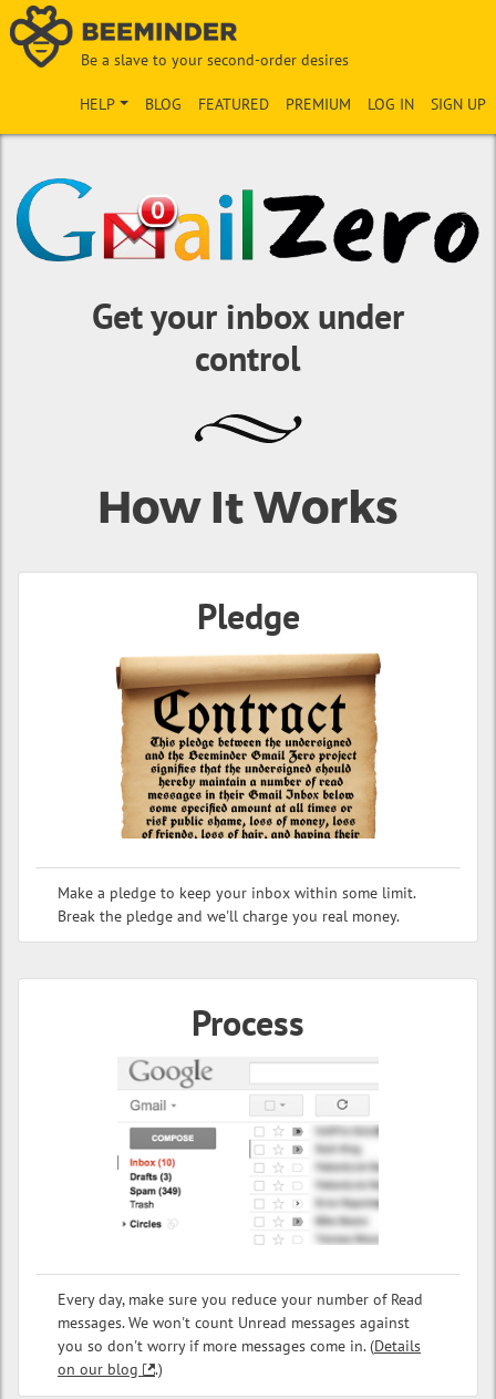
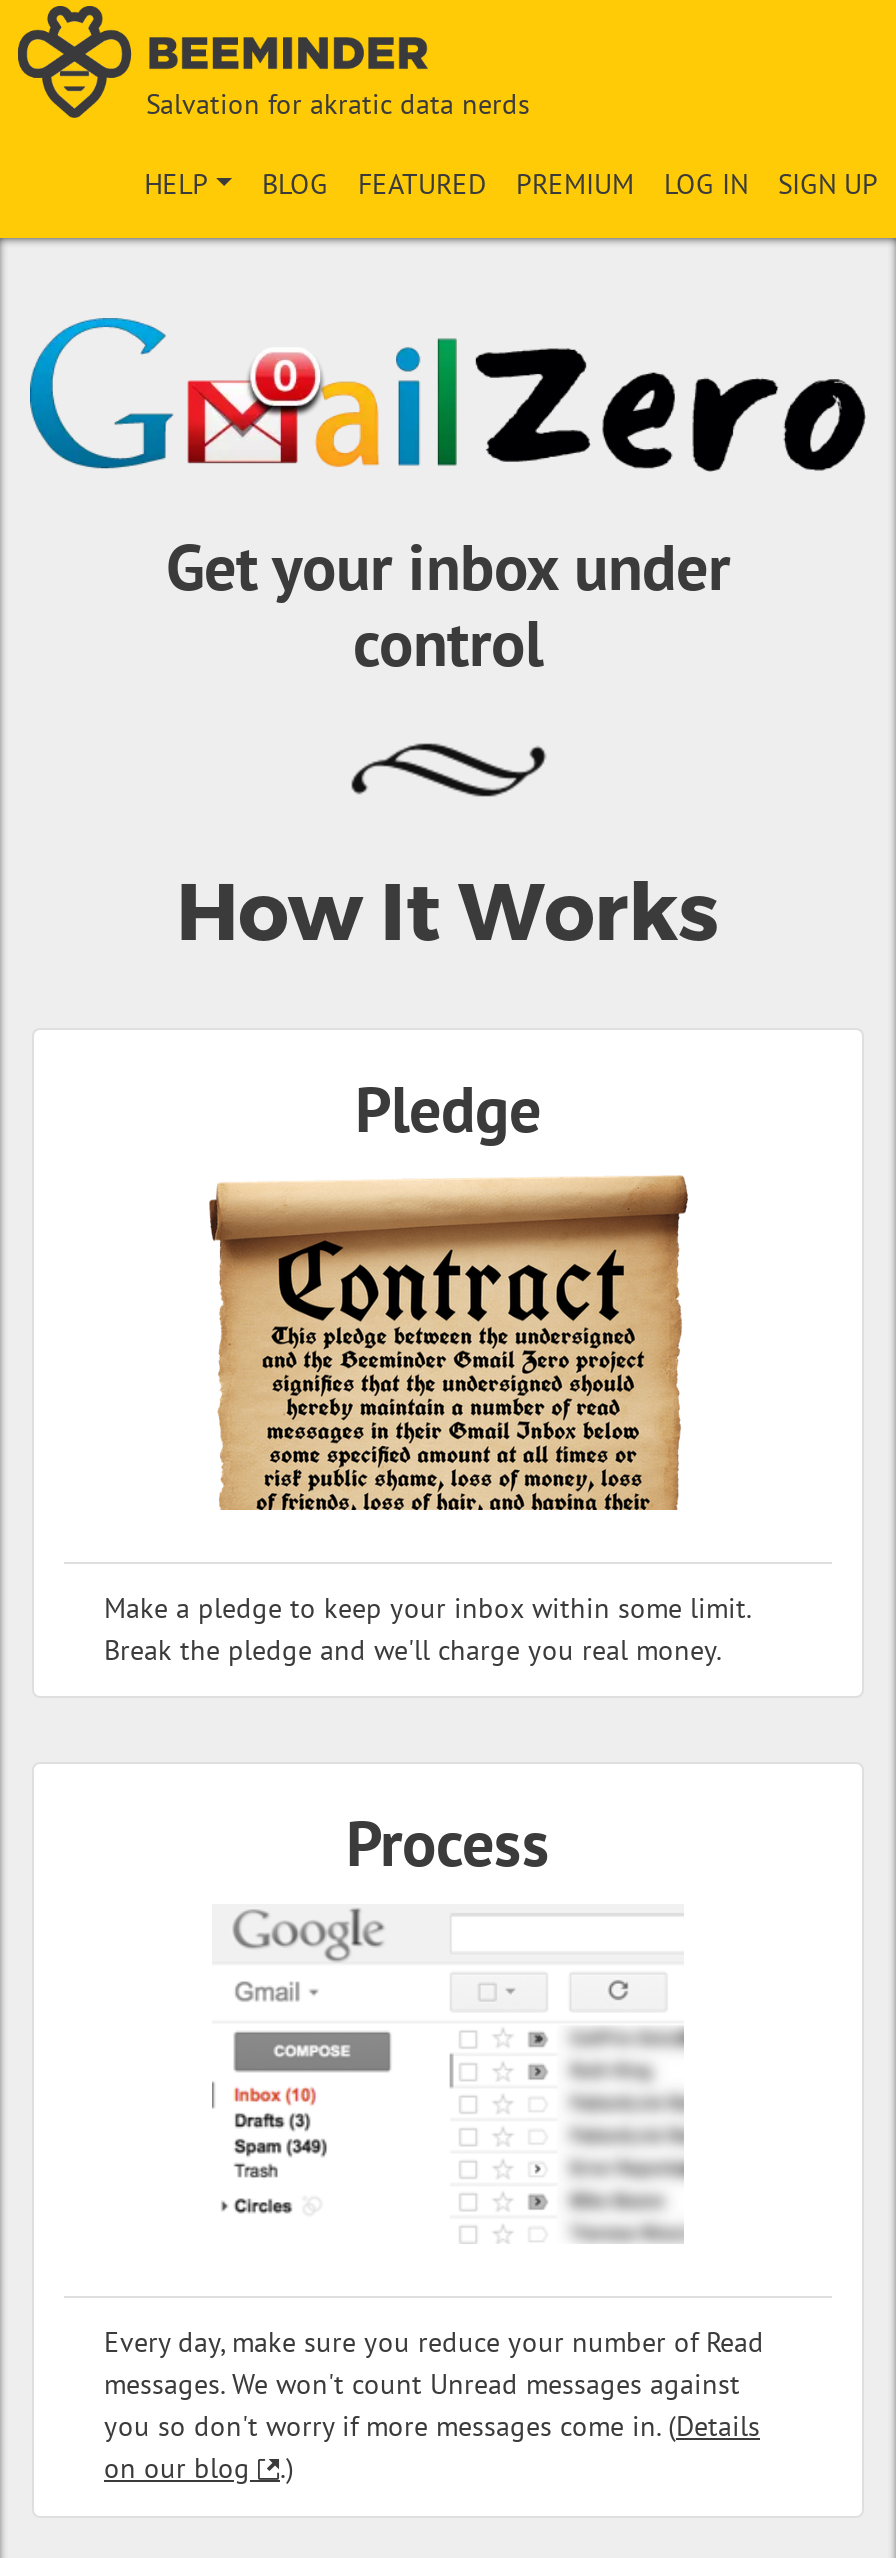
[81,50,349,70] Be a slave to your second-order desires -> [146,86,530,122] Salvation for akratic data nerds

